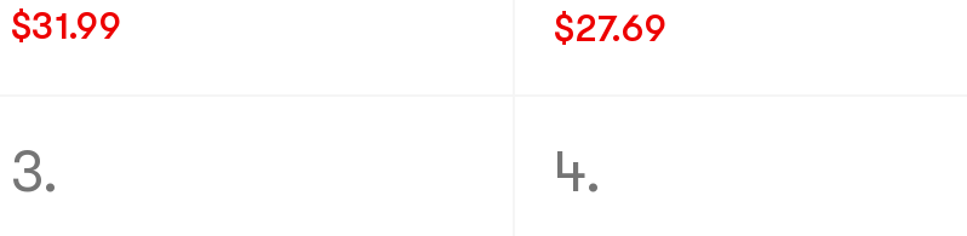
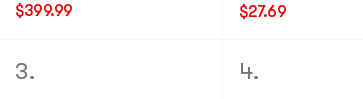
[11,5,122,48] $31.99 -> [15,2,72,20] $399.99

